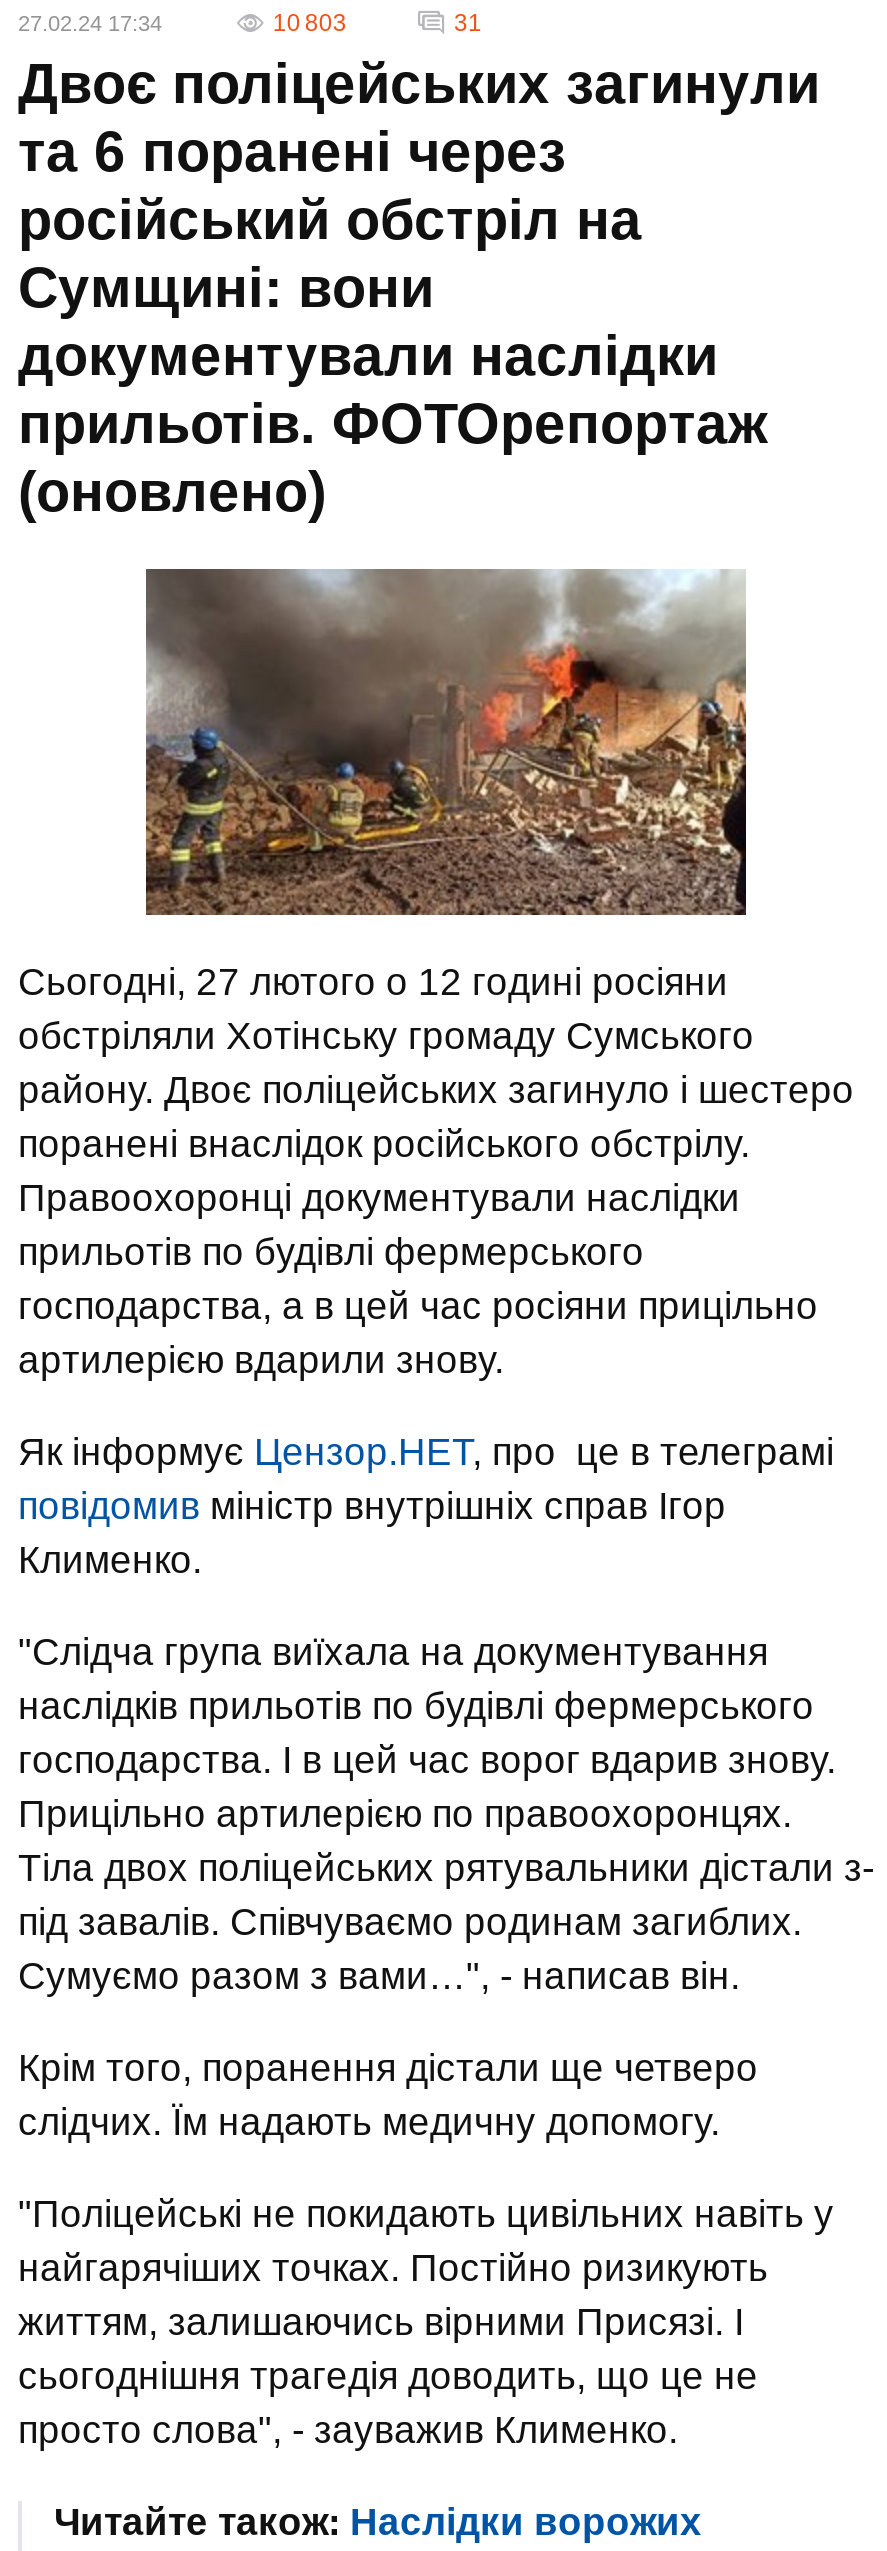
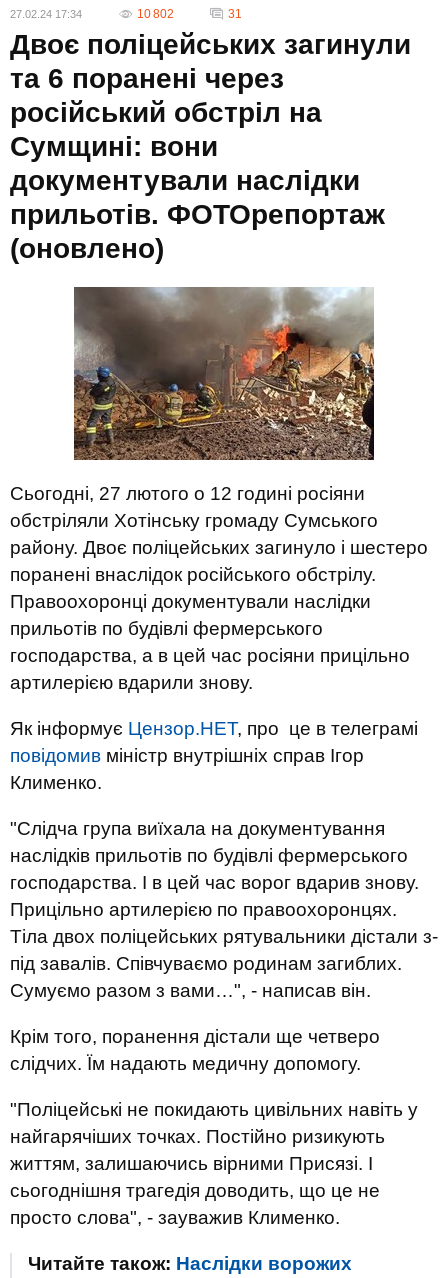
[273,9,347,37] 10 803 -> [137,7,174,21] 10 802

